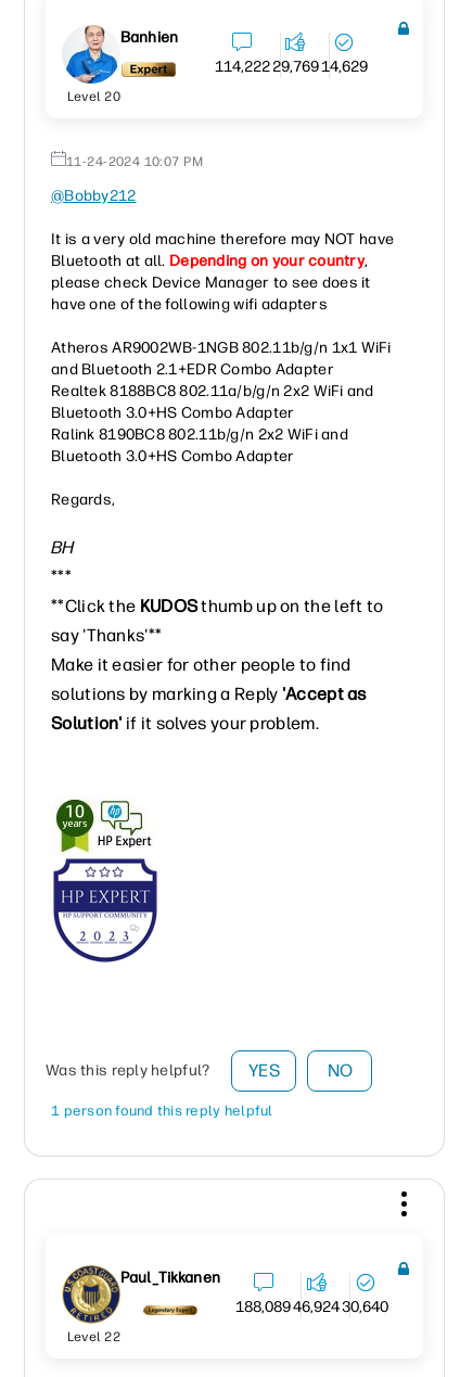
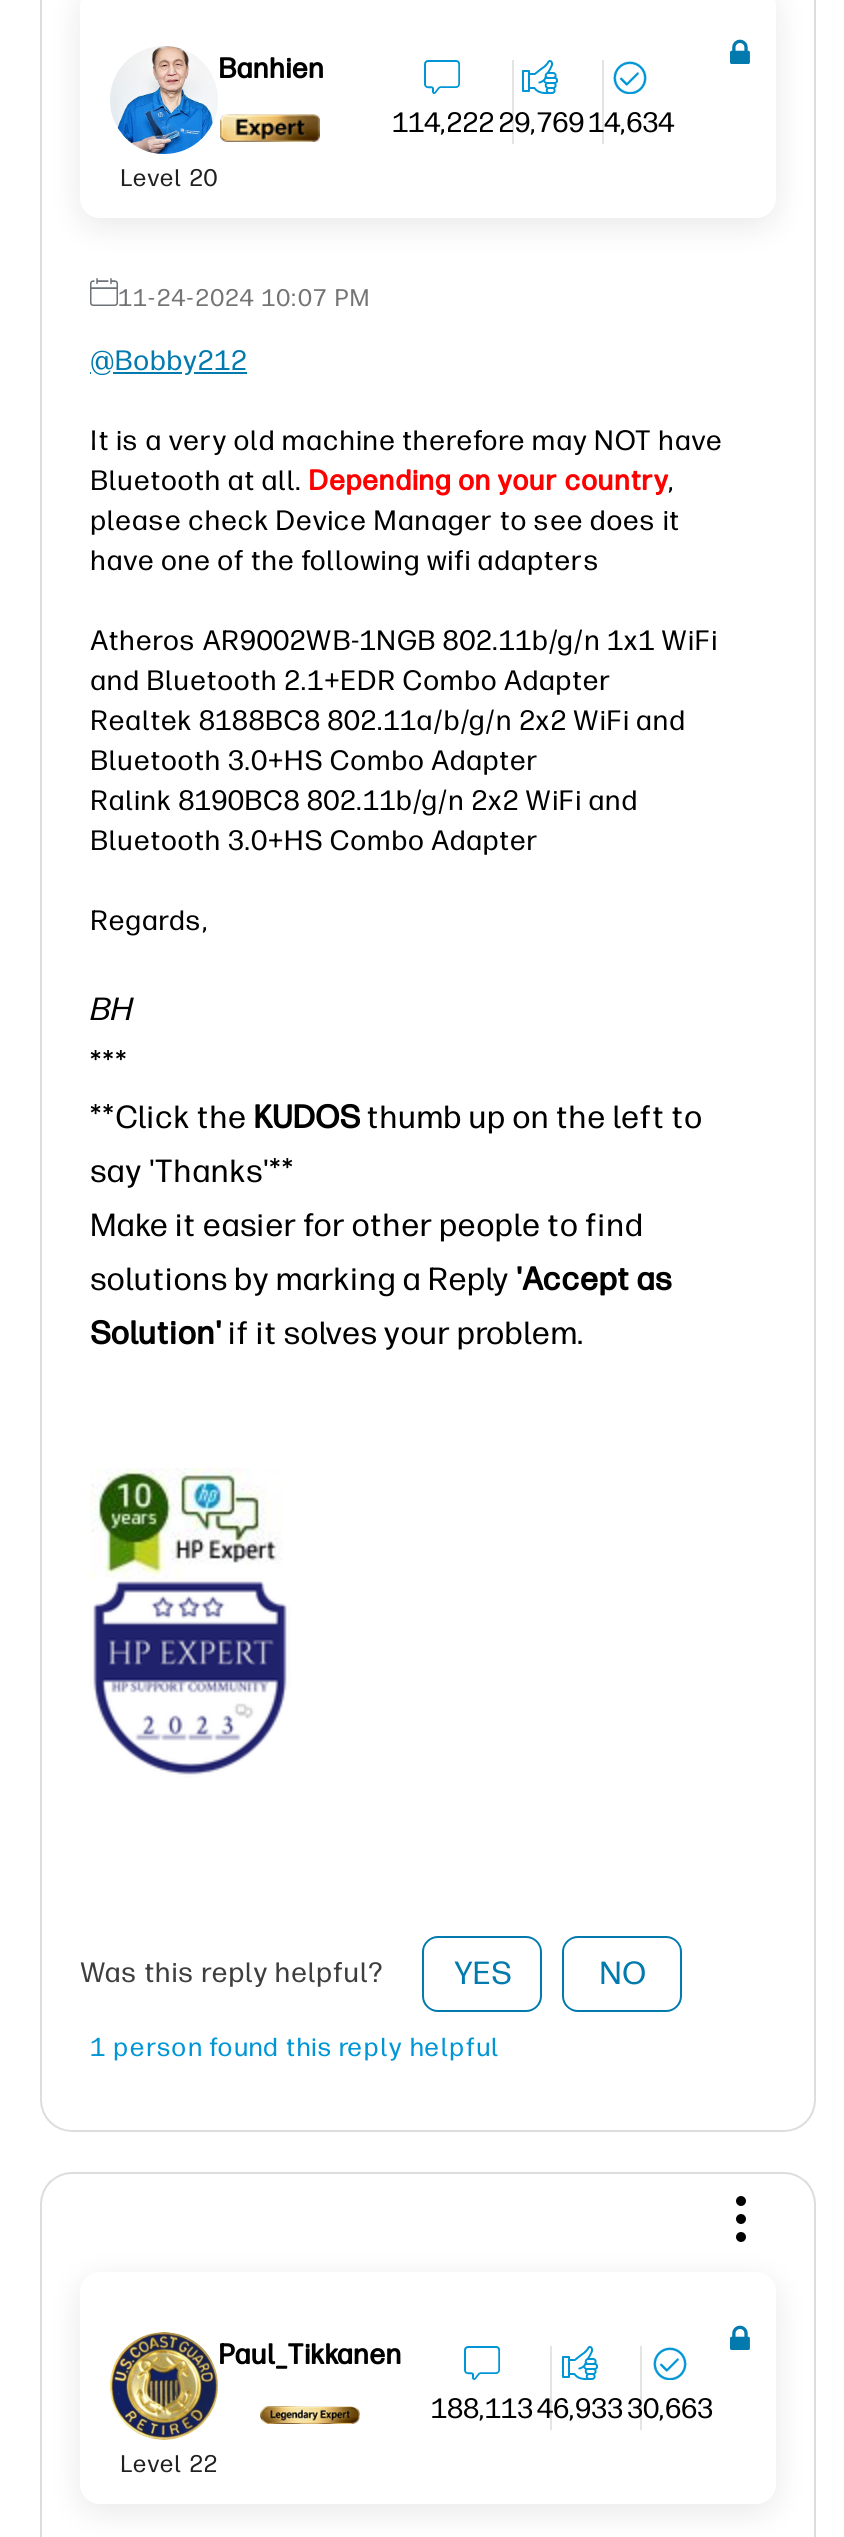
[215,57,368,76] 114,222 29,769 14,629 -> [392,106,674,140] 114,222 29,769 14,634
[236,1298,389,1316] 188,089 46,924 30,640 -> [431,2392,713,2426] 188,113 46,933 30,663

